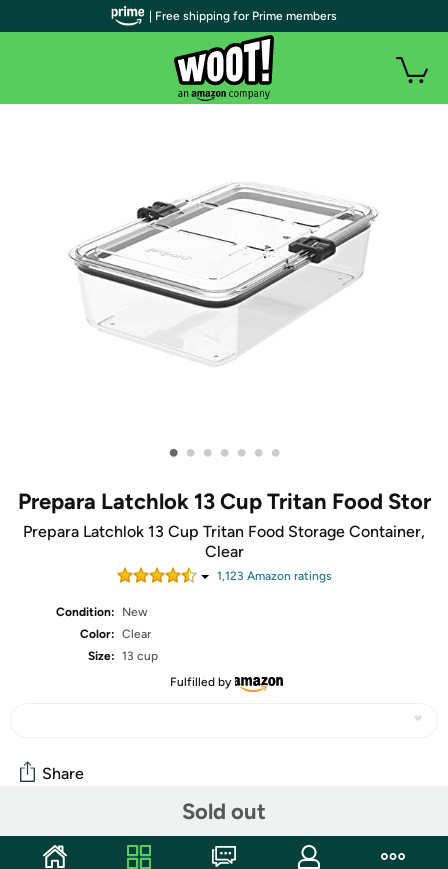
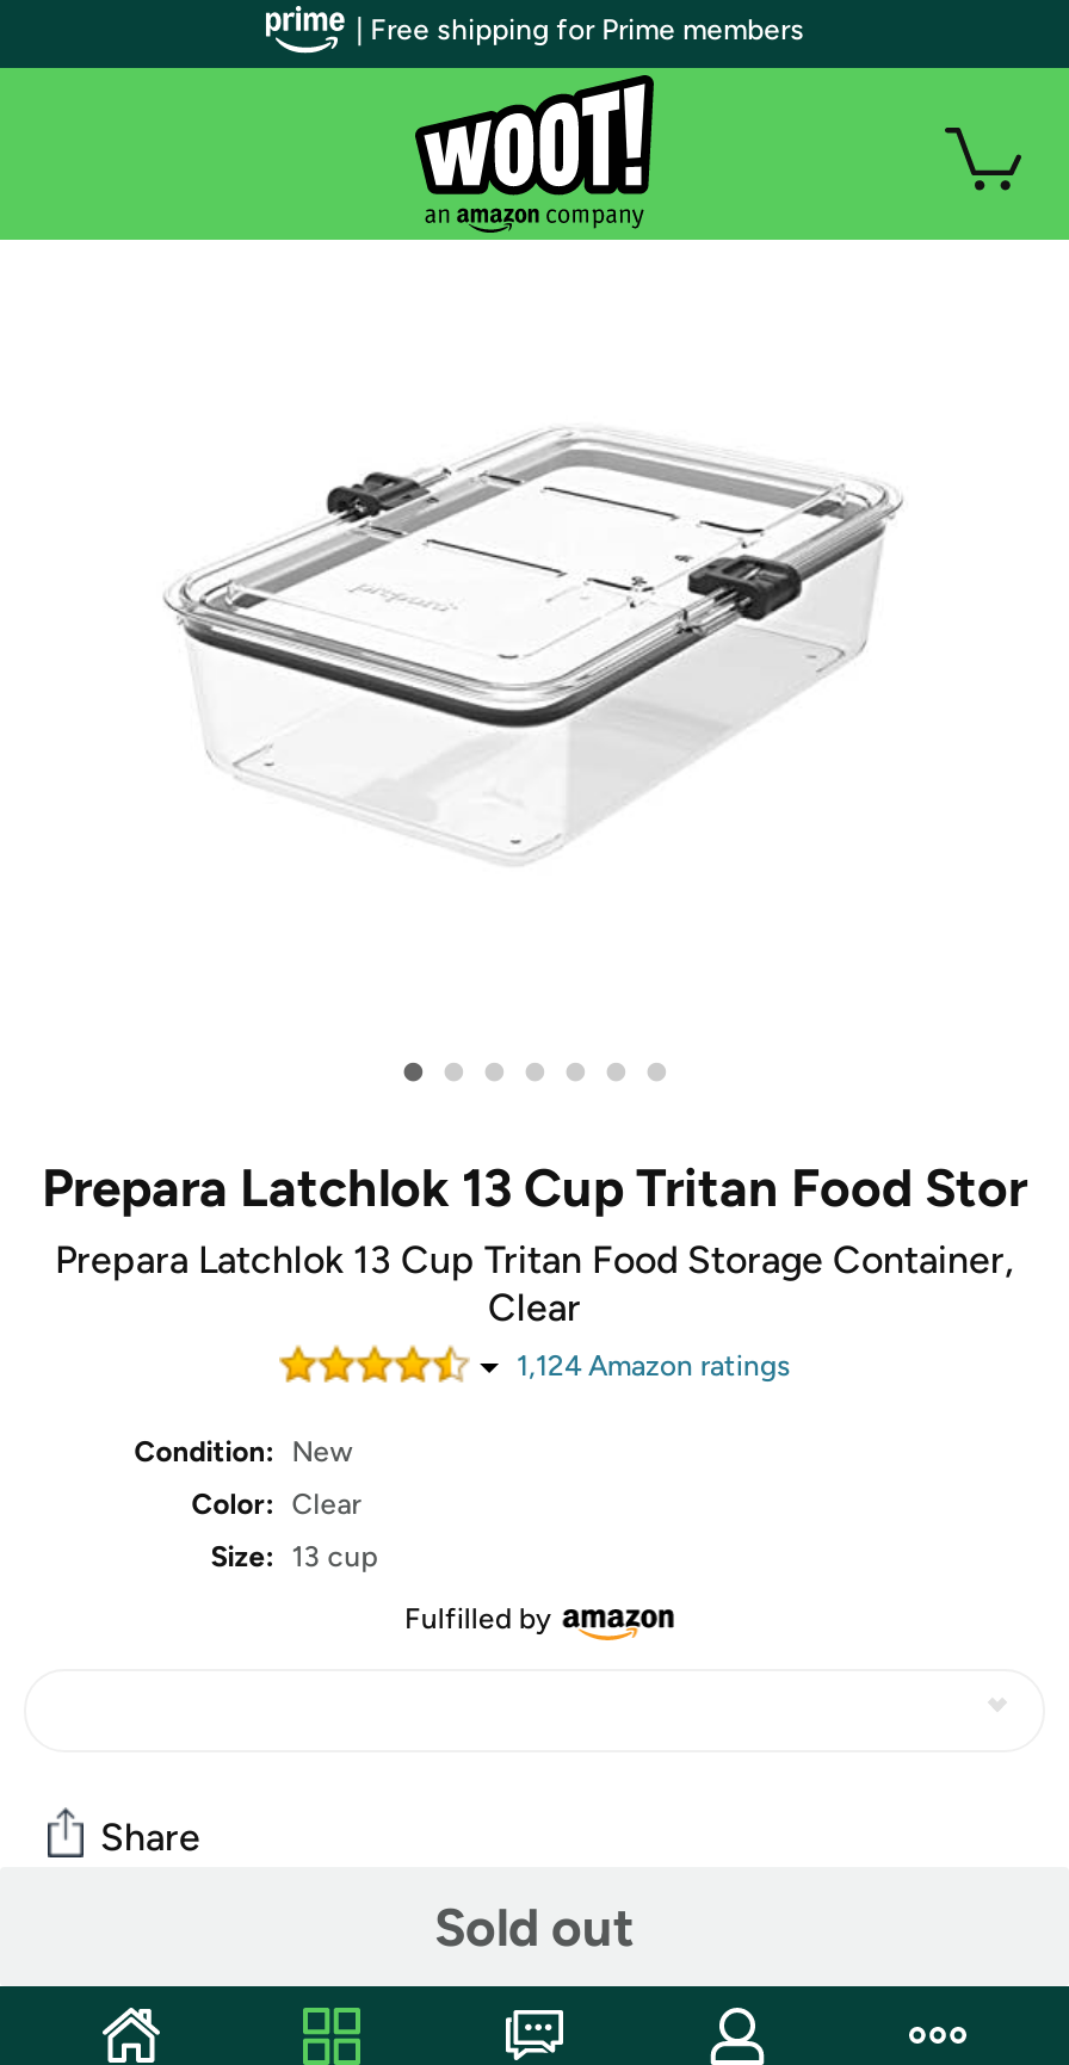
[216,569,331,583] 1,123 Amazon ratings -> [517,1349,791,1383] 1,124 Amazon ratings

